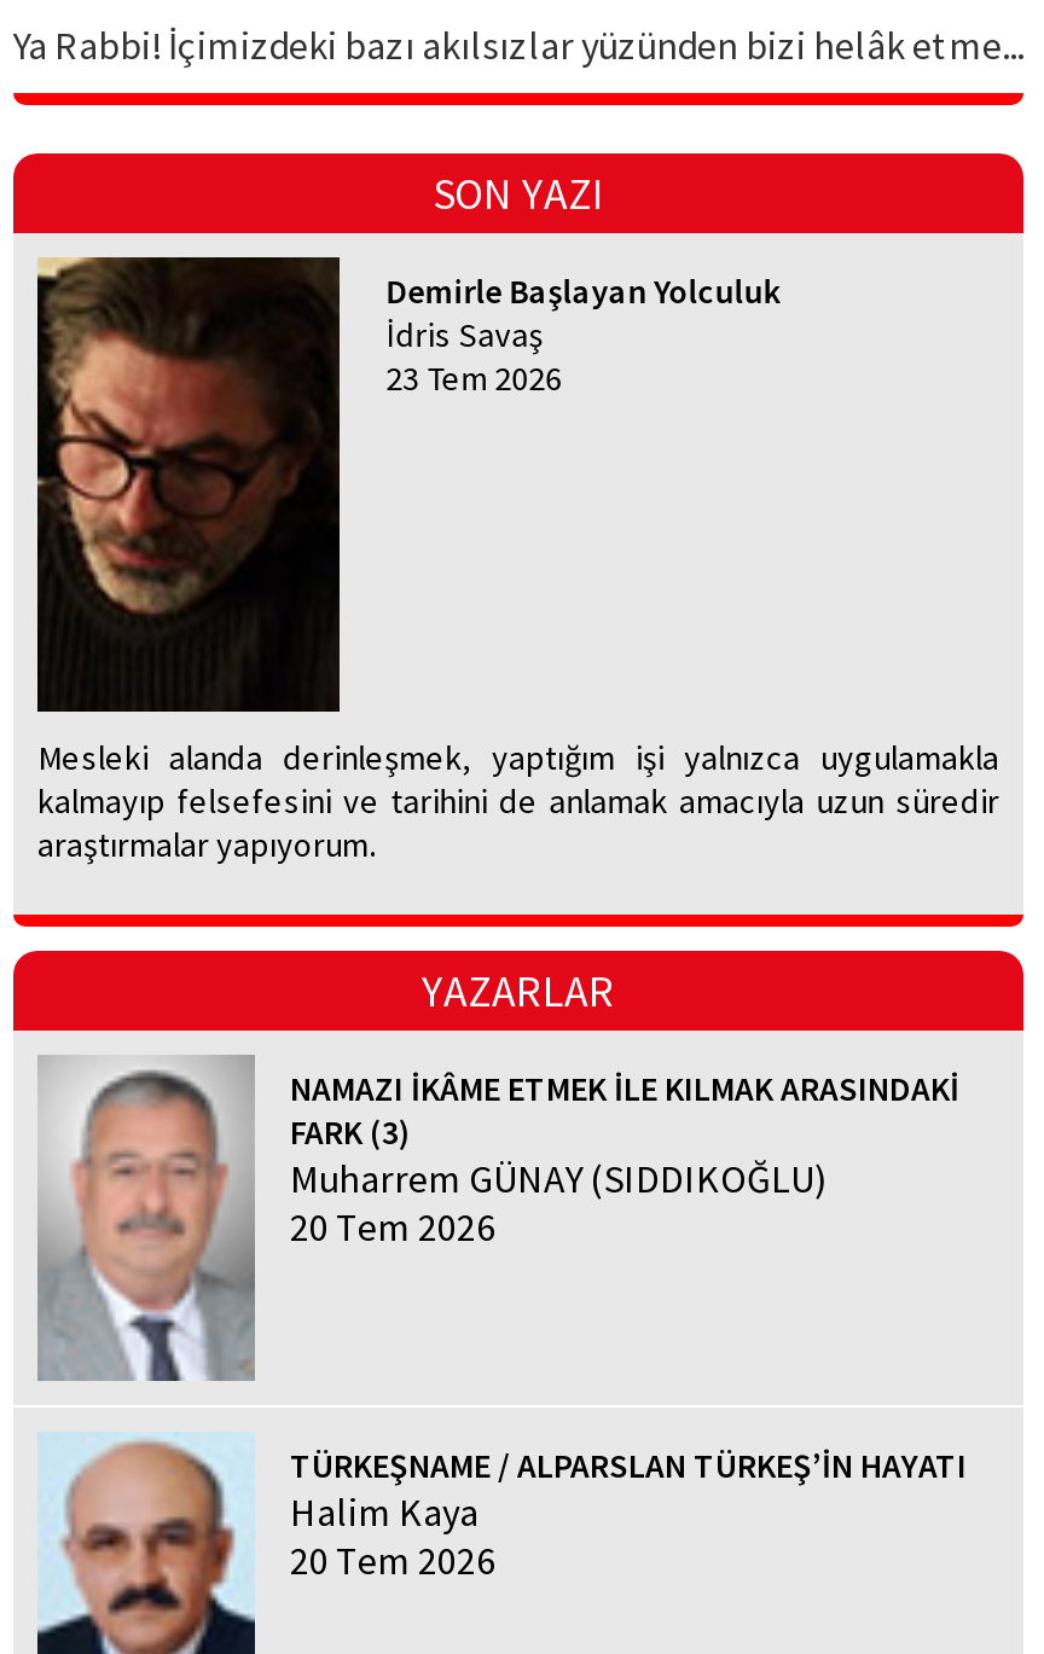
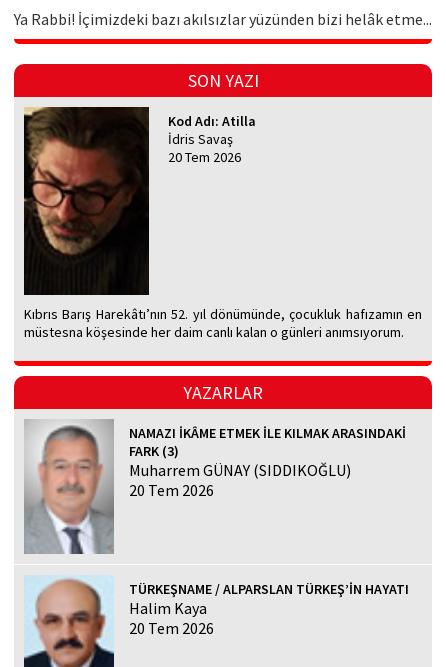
[386,270,780,314] Demirle Başlayan Yolculuk -> [168,112,256,130] Kod Adı: Atilla
[386,357,563,401] 23 Tem 2026 -> [168,148,241,166] 20 Tem 2026
[37,737,999,867] Mesleki alanda derinleşmek, yaptığım işi yalnızca uygulamakla | kalmayıp felsefesini ve tarihini de anlamak amacıyla uzun süredir | araştırmalar yapıyorum. -> [24,305,422,341] Kıbrıs Barış Harekâtı’nın 52. yıl dönümünde, çocukluk hafızamın en | müstesna köşesinde her daim canlı kalan o günleri anımsıyorum.

